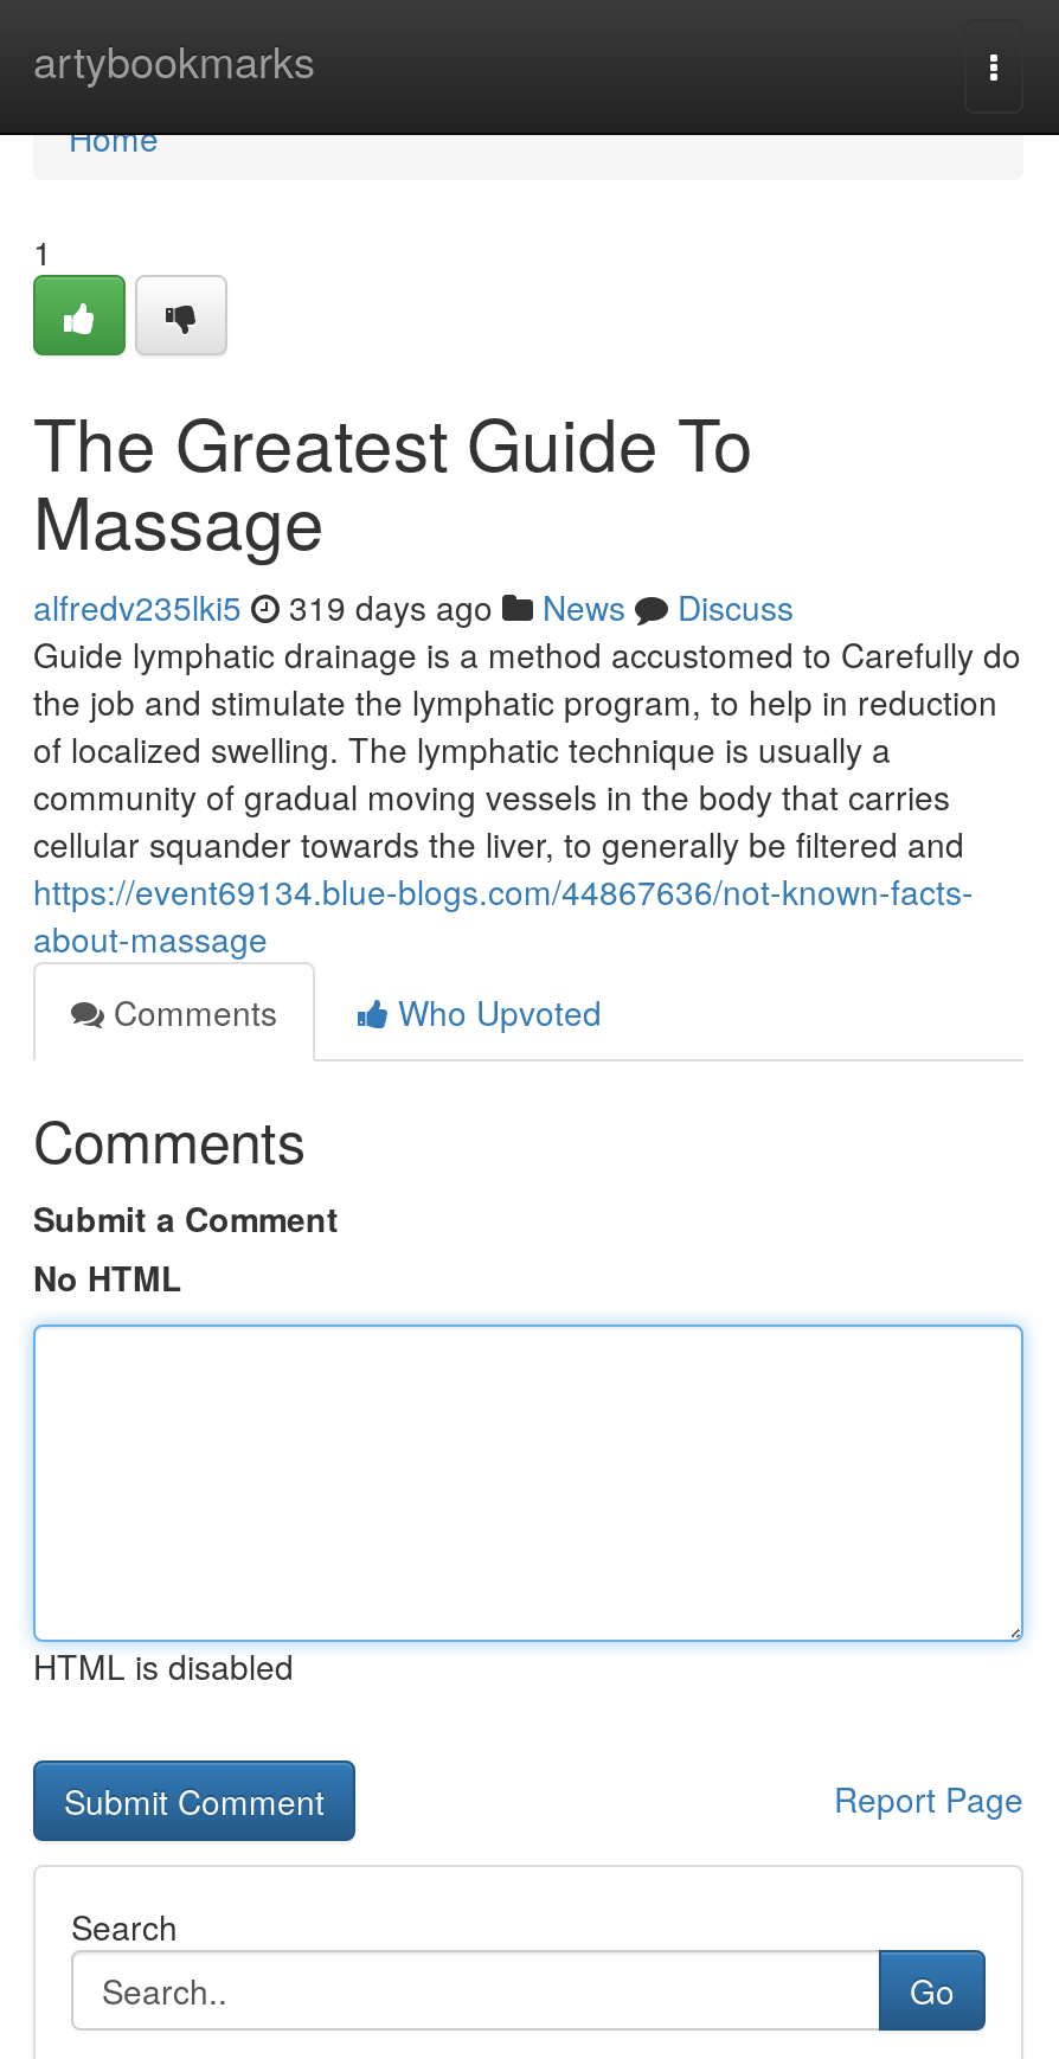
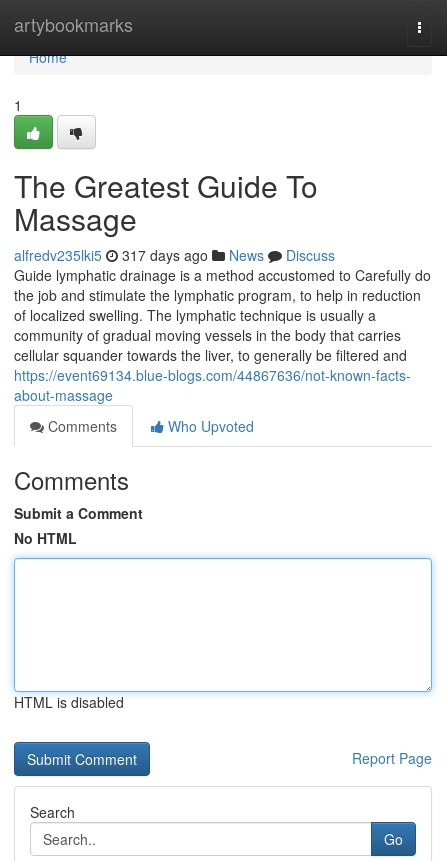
[33,583,794,630] alfredv235lki5 319 days ago News Discuss -> [14,245,335,265] alfredv235lki5 317 days ago News Discuss

